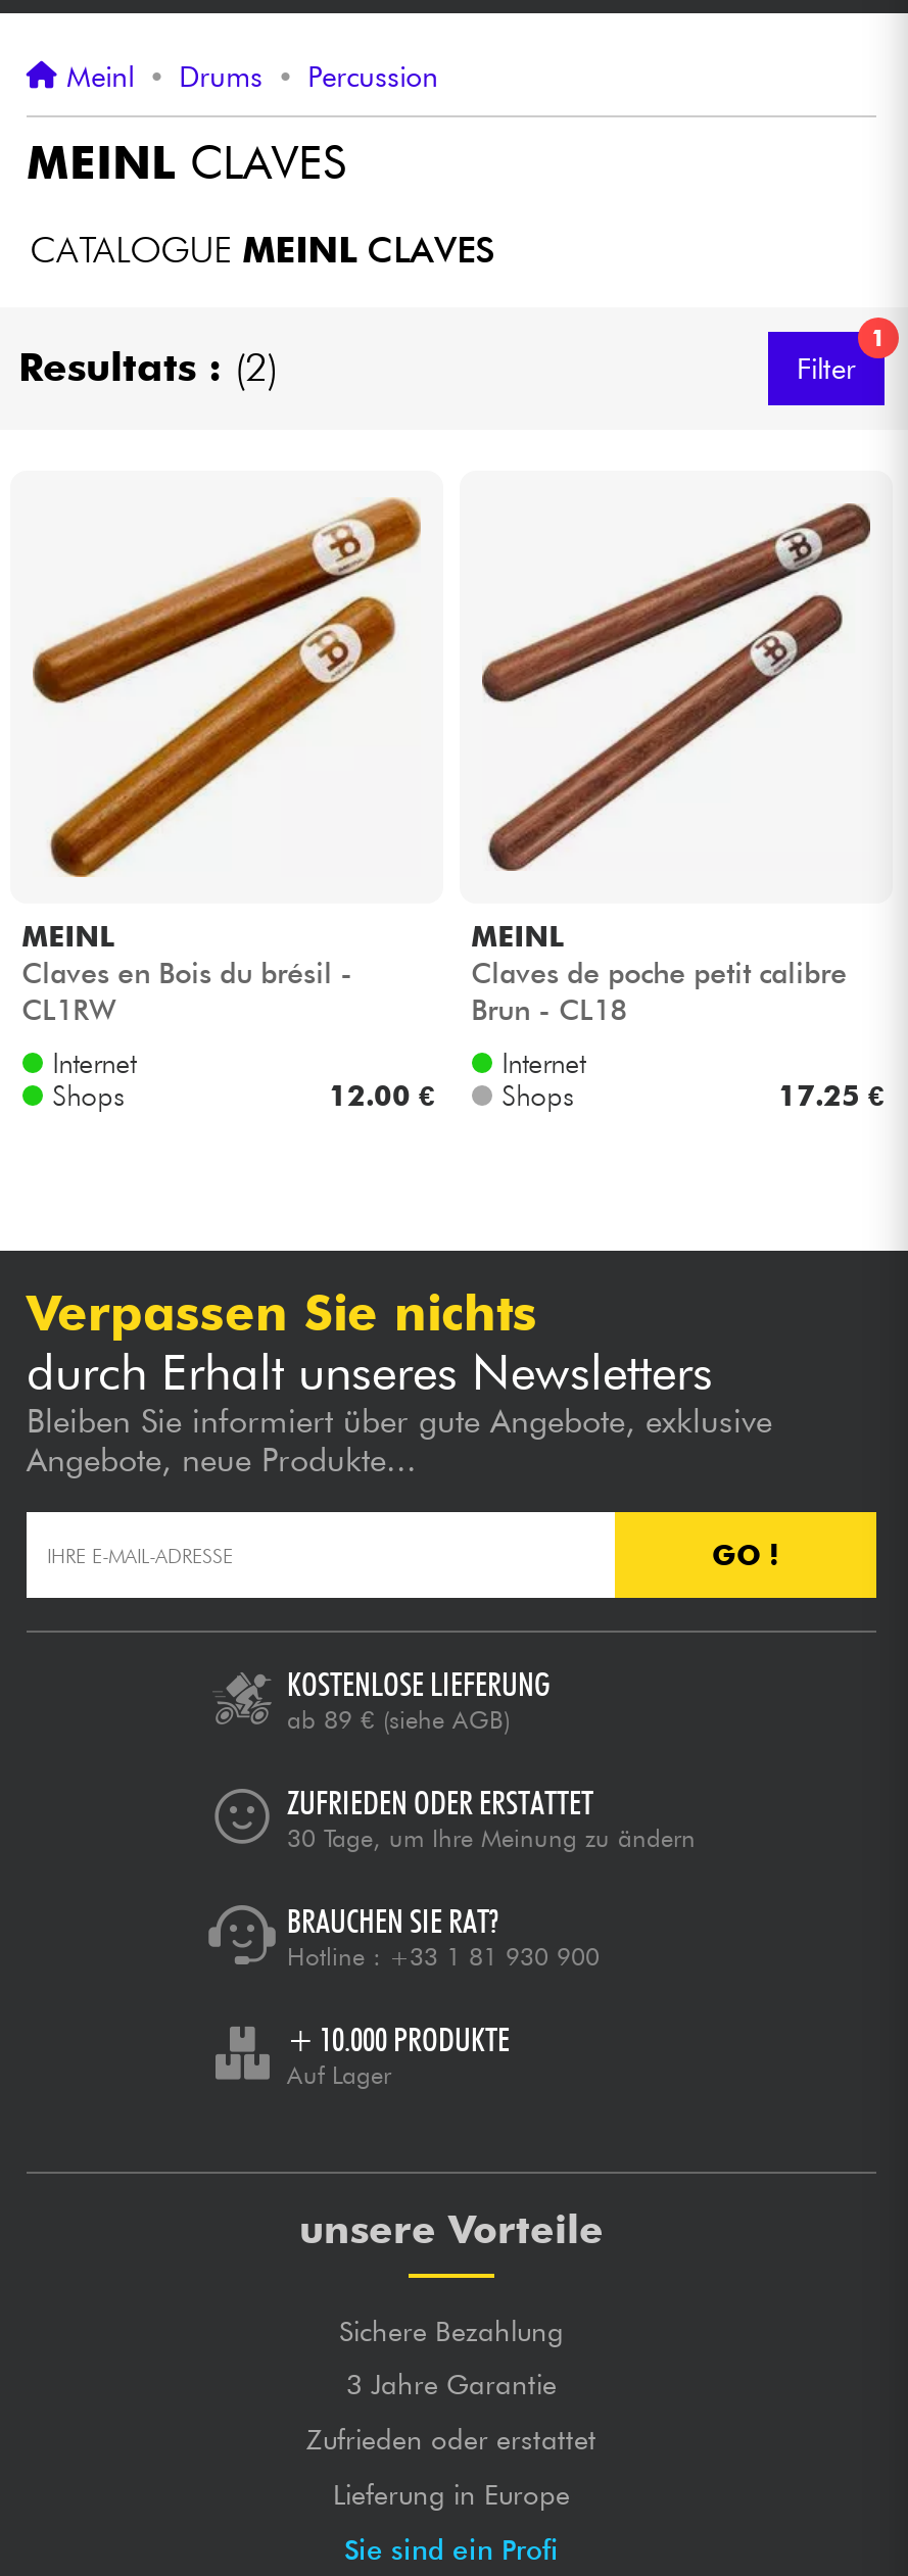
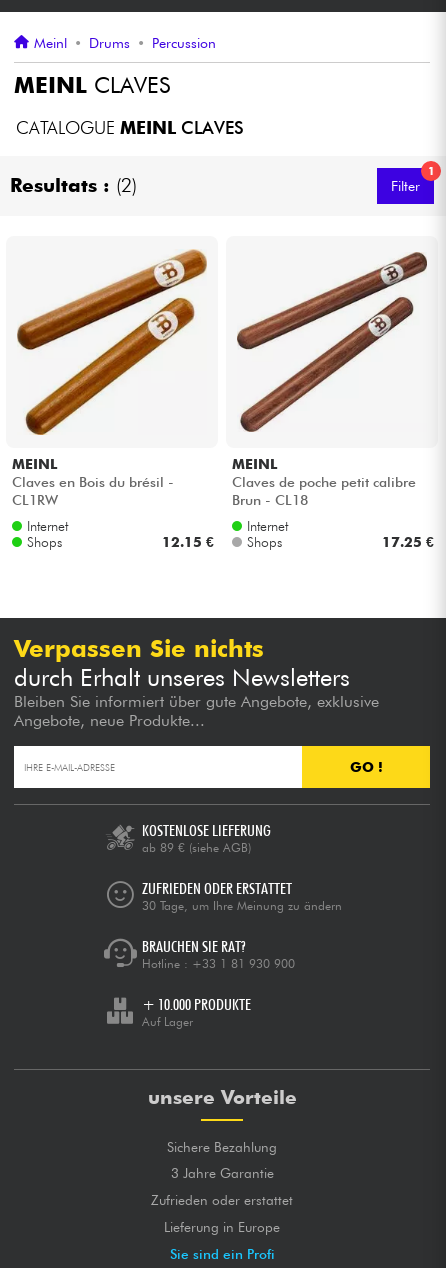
[329,1078,435,1111] 12.00 € -> [162,533,214,549] 12.15 €

